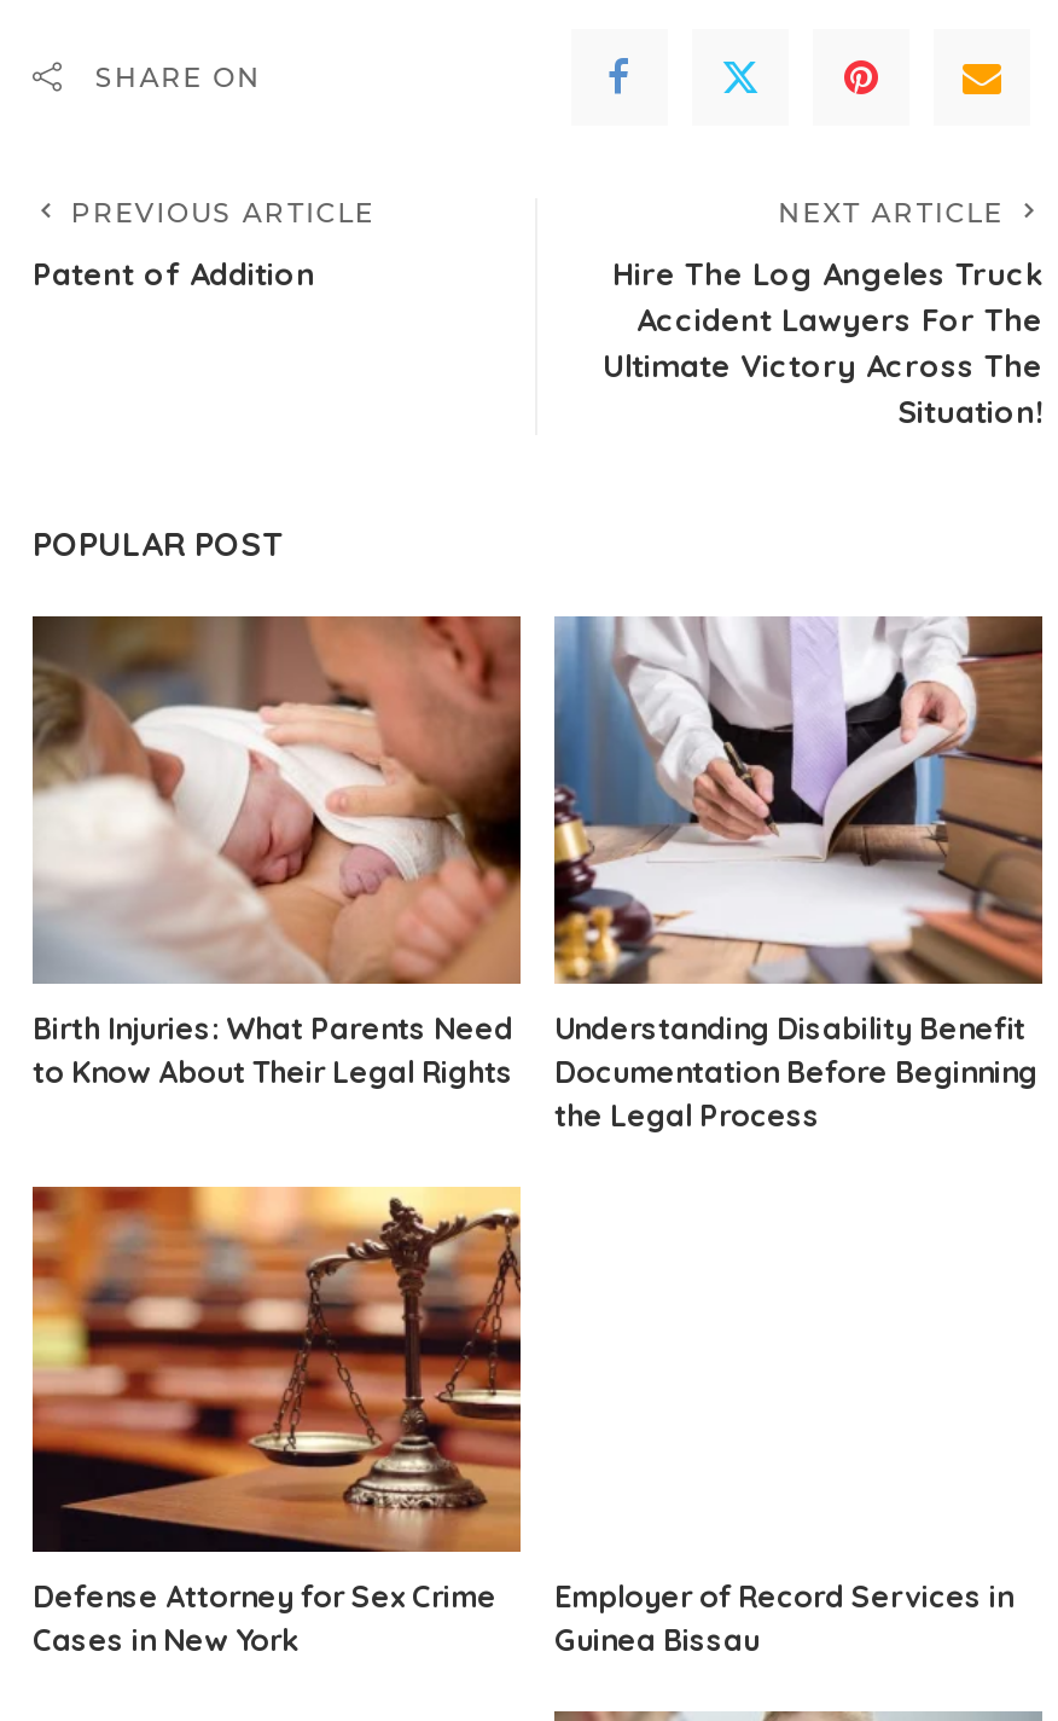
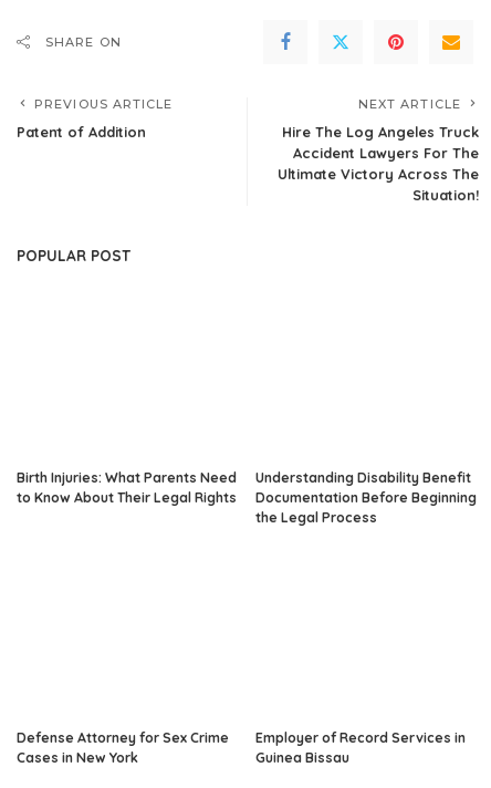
[30,614,523,986] [image] -> none
[552,614,1045,986] [image] -> none
[30,1184,523,1554] [image] -> none

